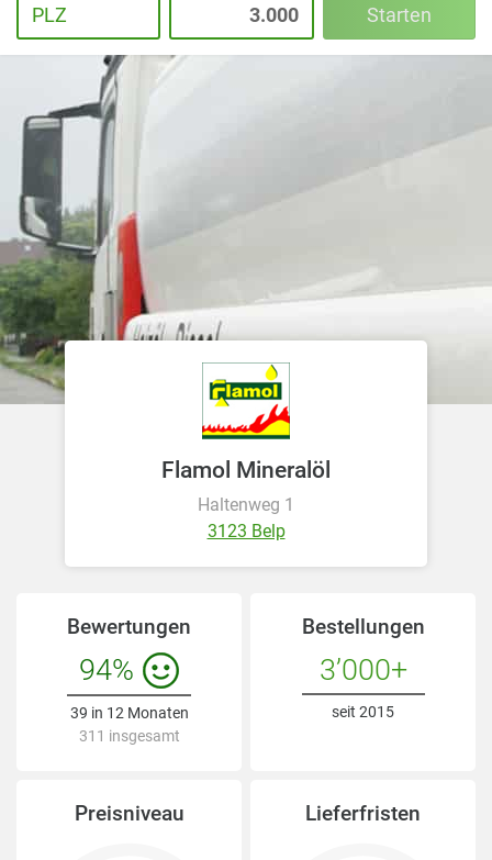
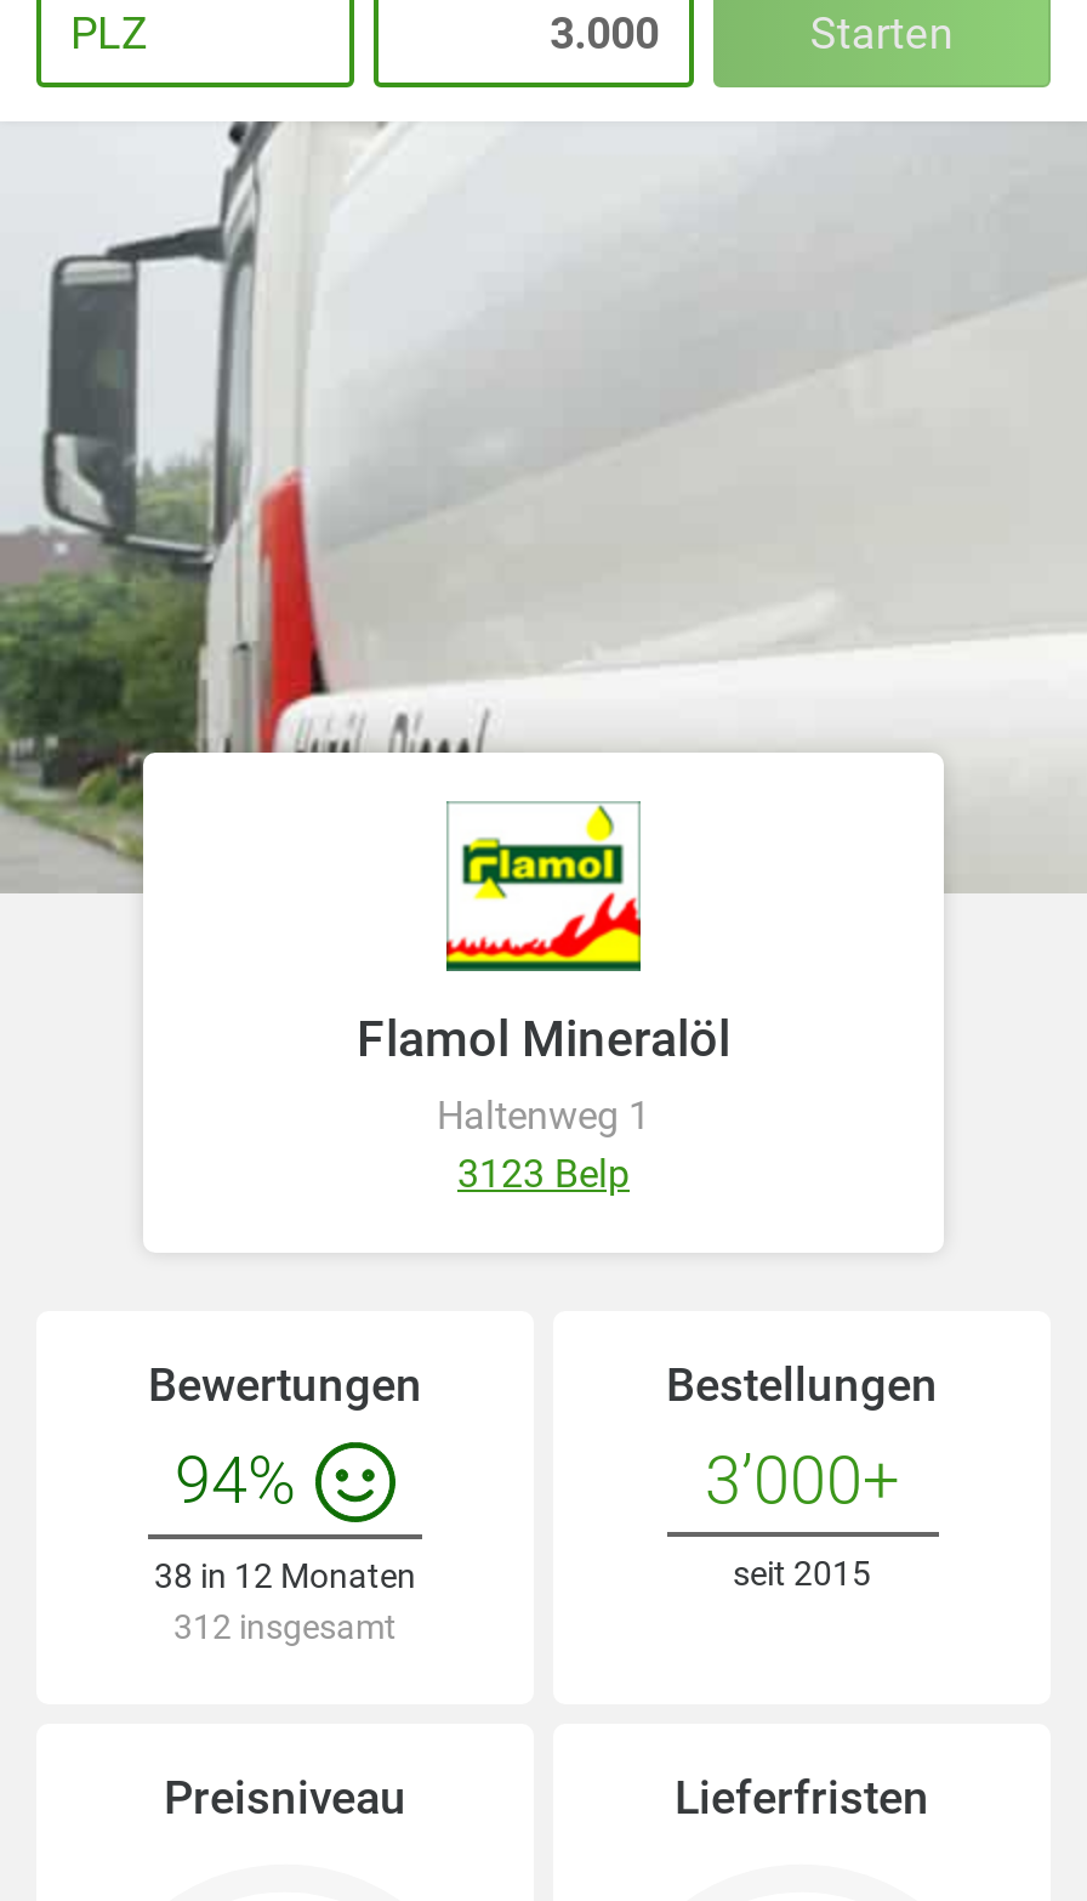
[70,704,188,722] 39 in 12 Monaten -> [154,1556,416,1595] 38 in 12 Monaten
[79,727,180,745] 311 insgesamt -> [173,1607,397,1646] 312 insgesamt

